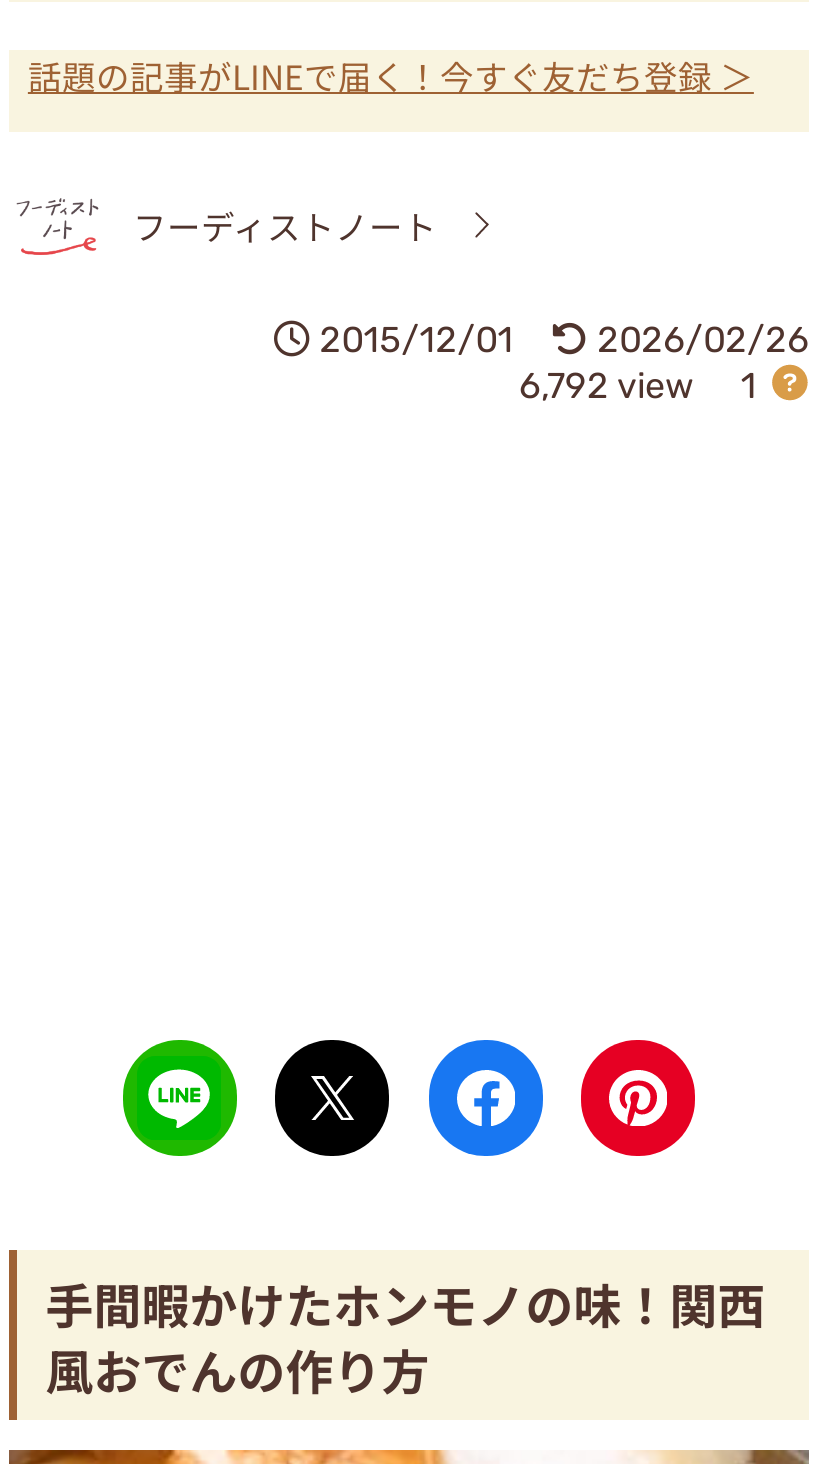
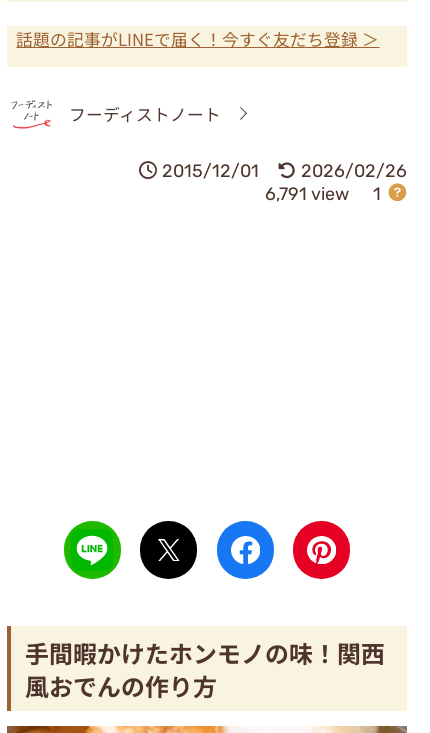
[519,364,757,406] 6,792 view 1 -> [265,183,381,204] 6,791 view 1

